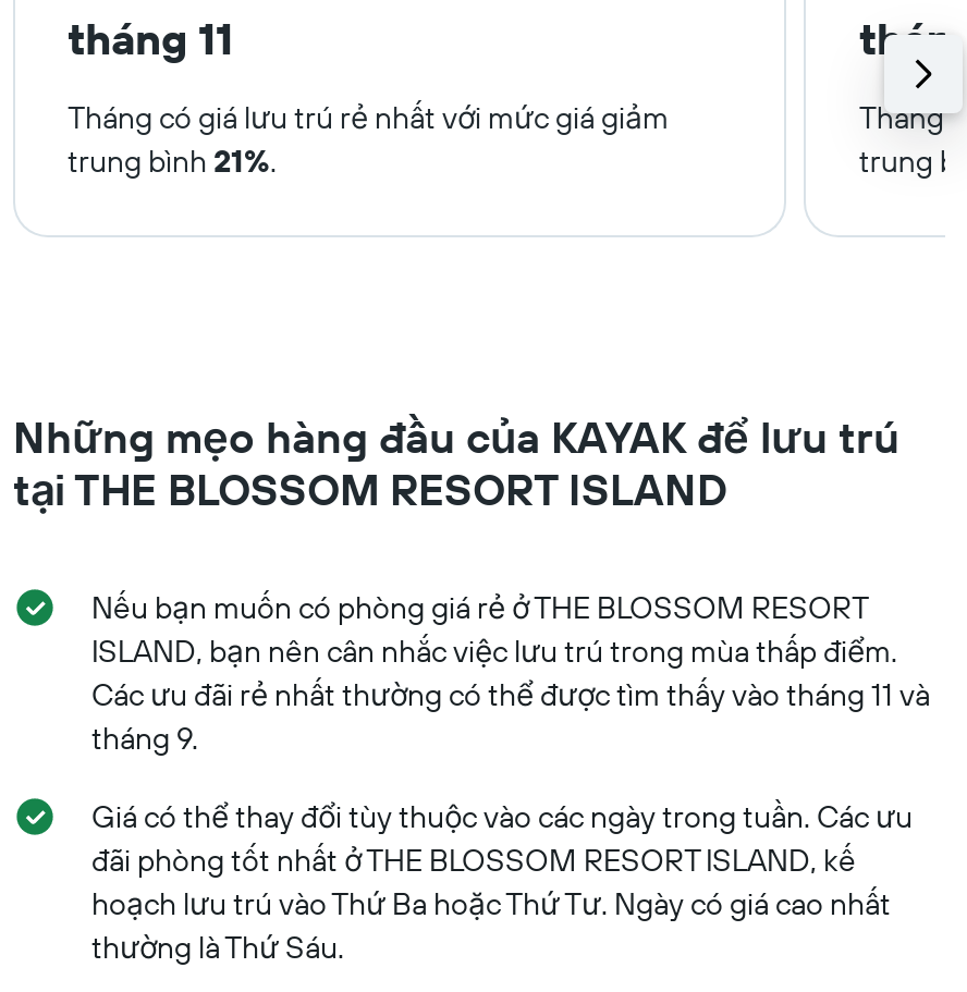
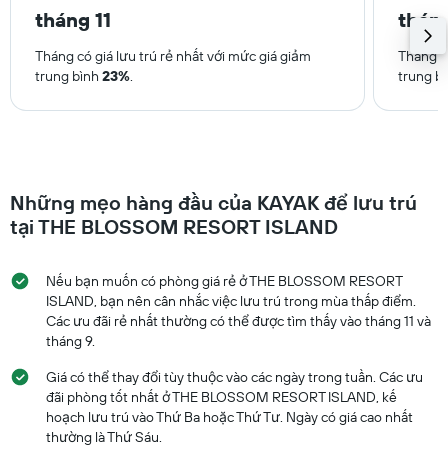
[68,142,277,181] trung bình 21%. -> [35,67,133,85] trung bình 23%.

